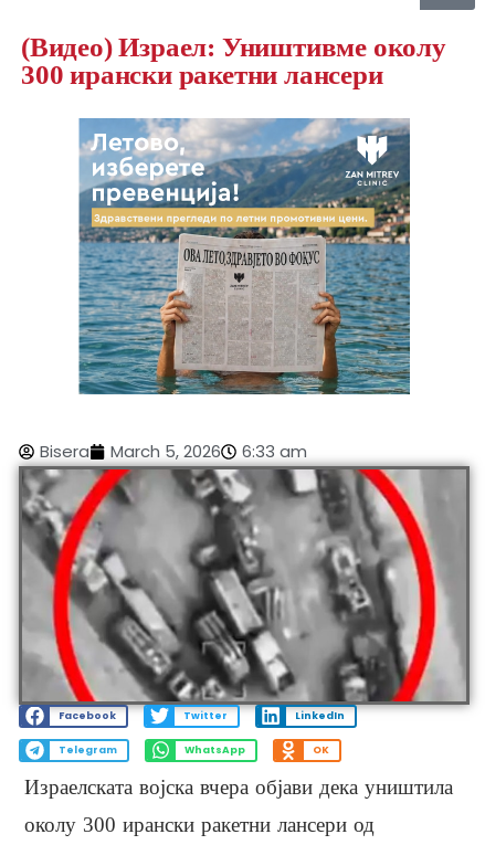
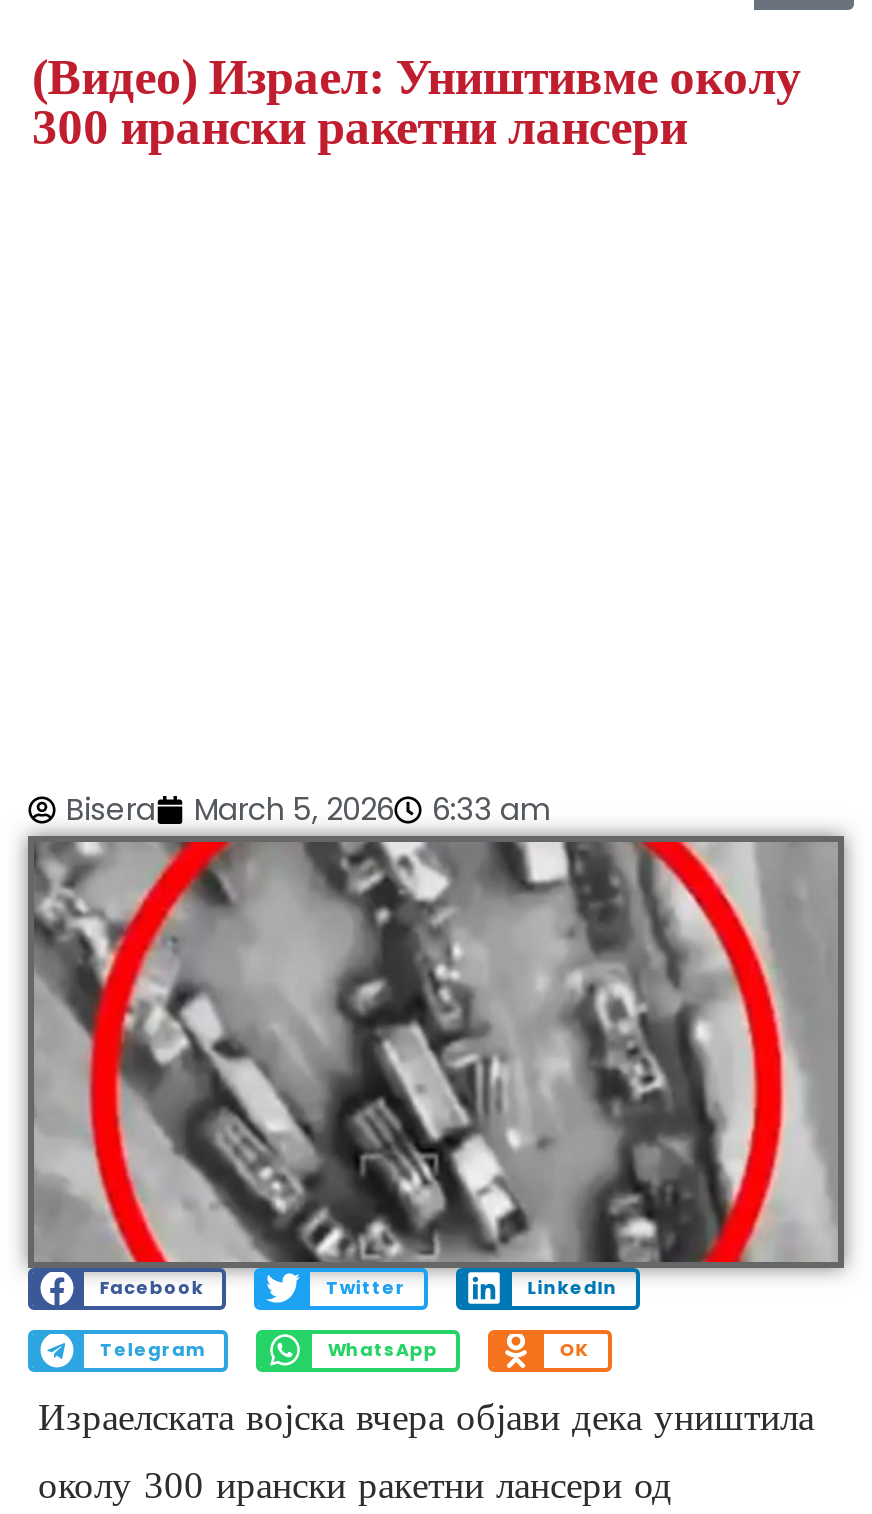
[77,117,411,395] [image] -> none

